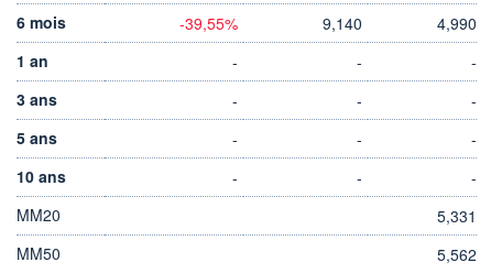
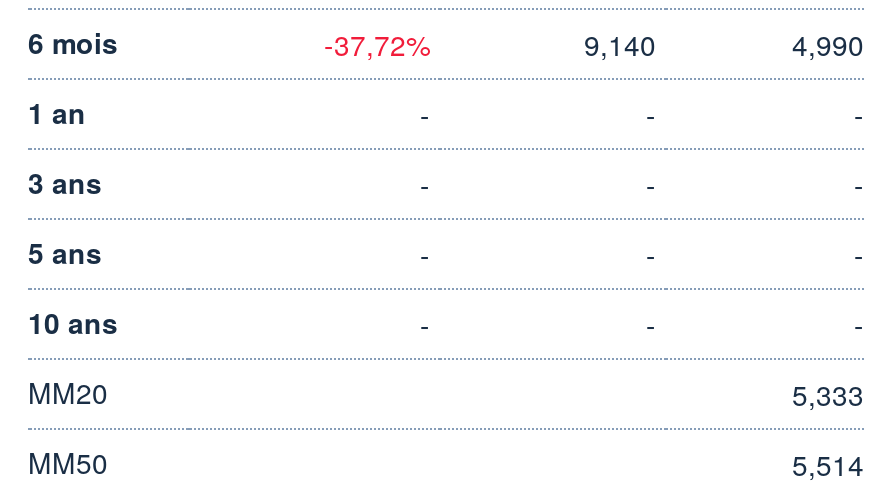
[179,12,238,34] -39,55% -> [324,24,430,64] -37,72%
[437,205,477,227] 5,331 -> [792,374,864,414] 5,333
[437,243,477,265] 5,562 -> [792,444,864,484] 5,514

